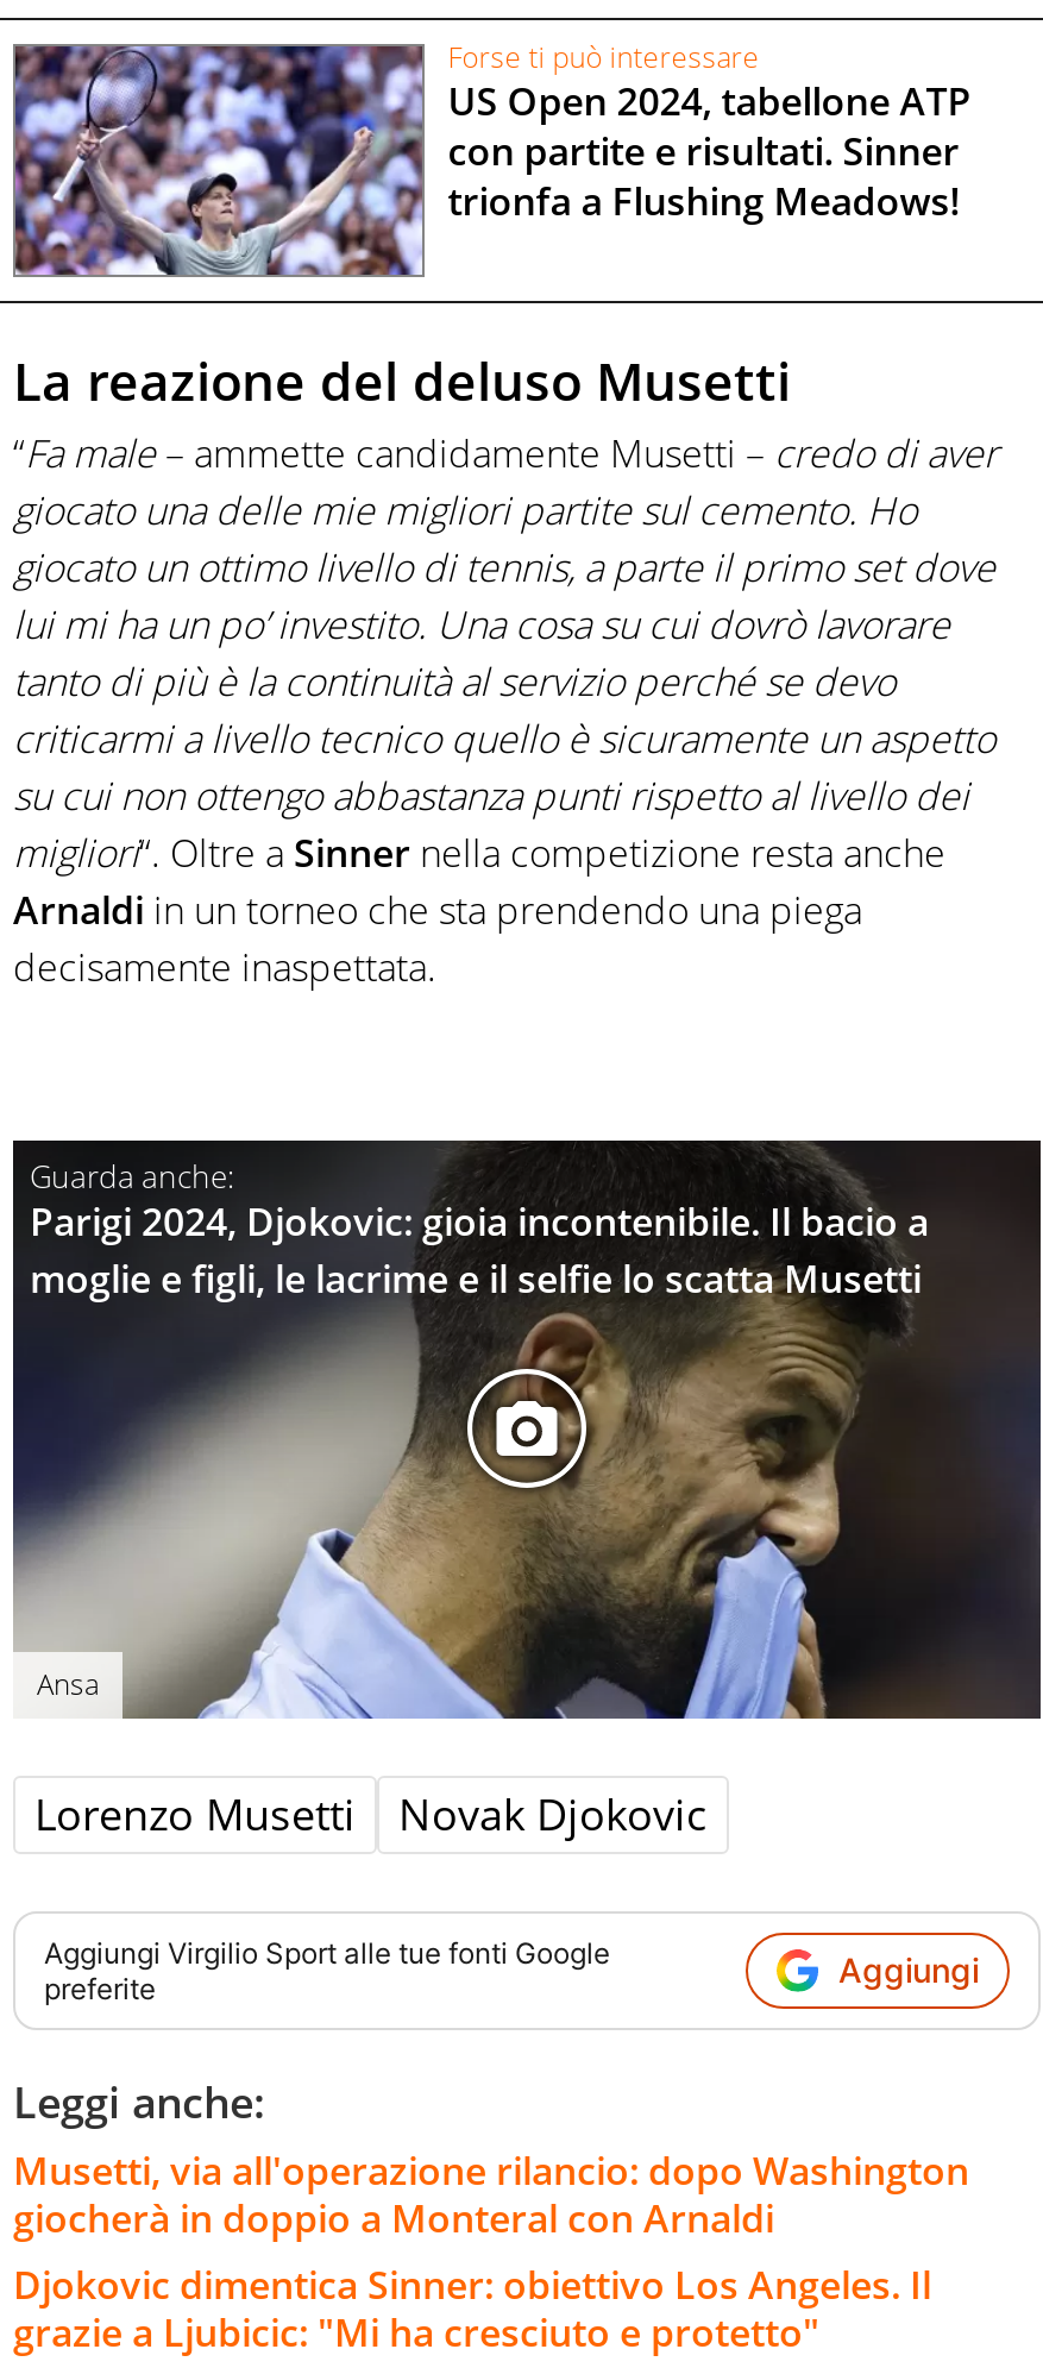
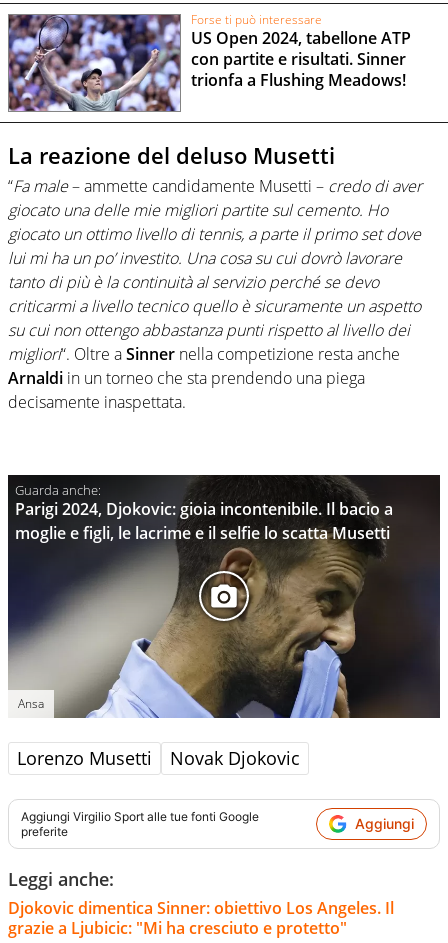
[13,2144,969,2244] Musetti, via all'operazione rilancio: dopo Washington | giocherà in doppio a Monteral con Arnaldi -> none

